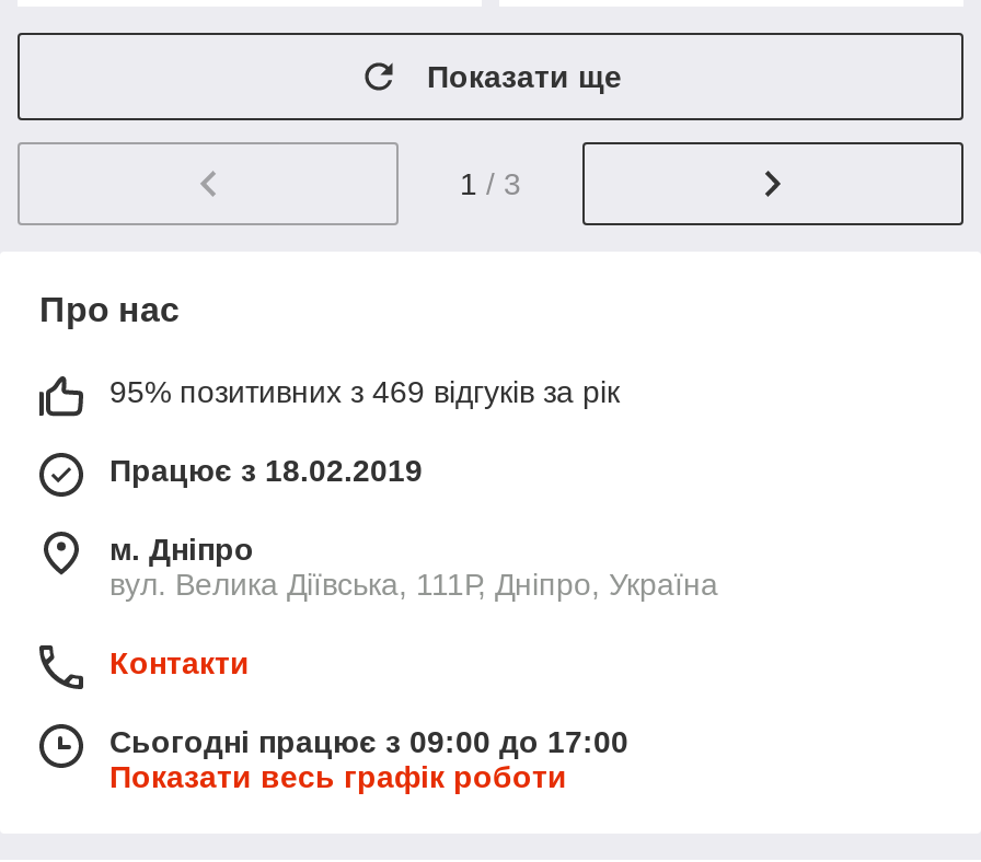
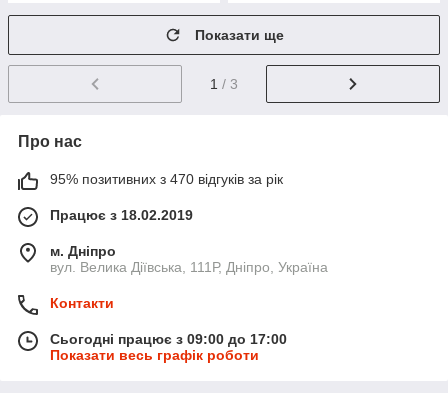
[109,374,620,409] 95% позитивних з 469 відгуків за рік -> [50,171,283,187] 95% позитивних з 470 відгуків за рік

